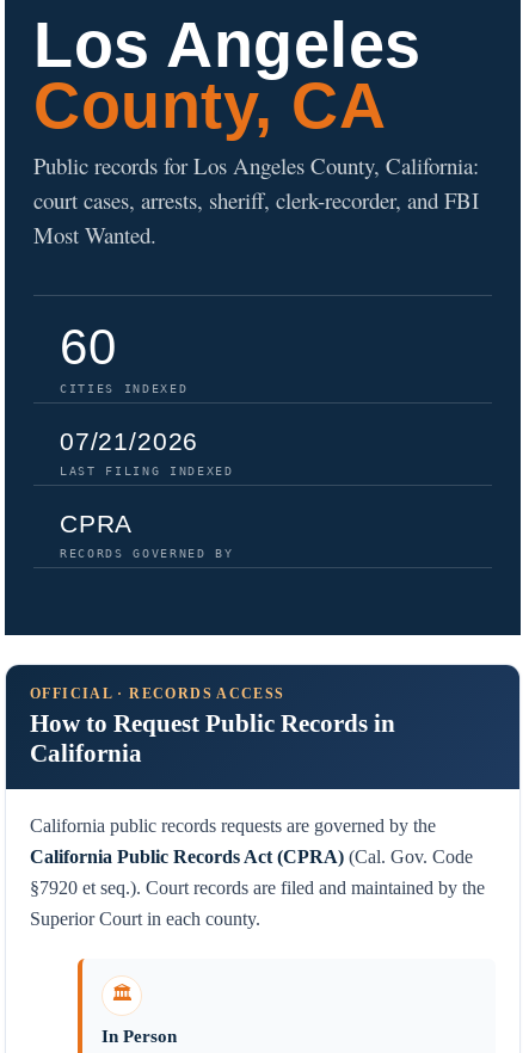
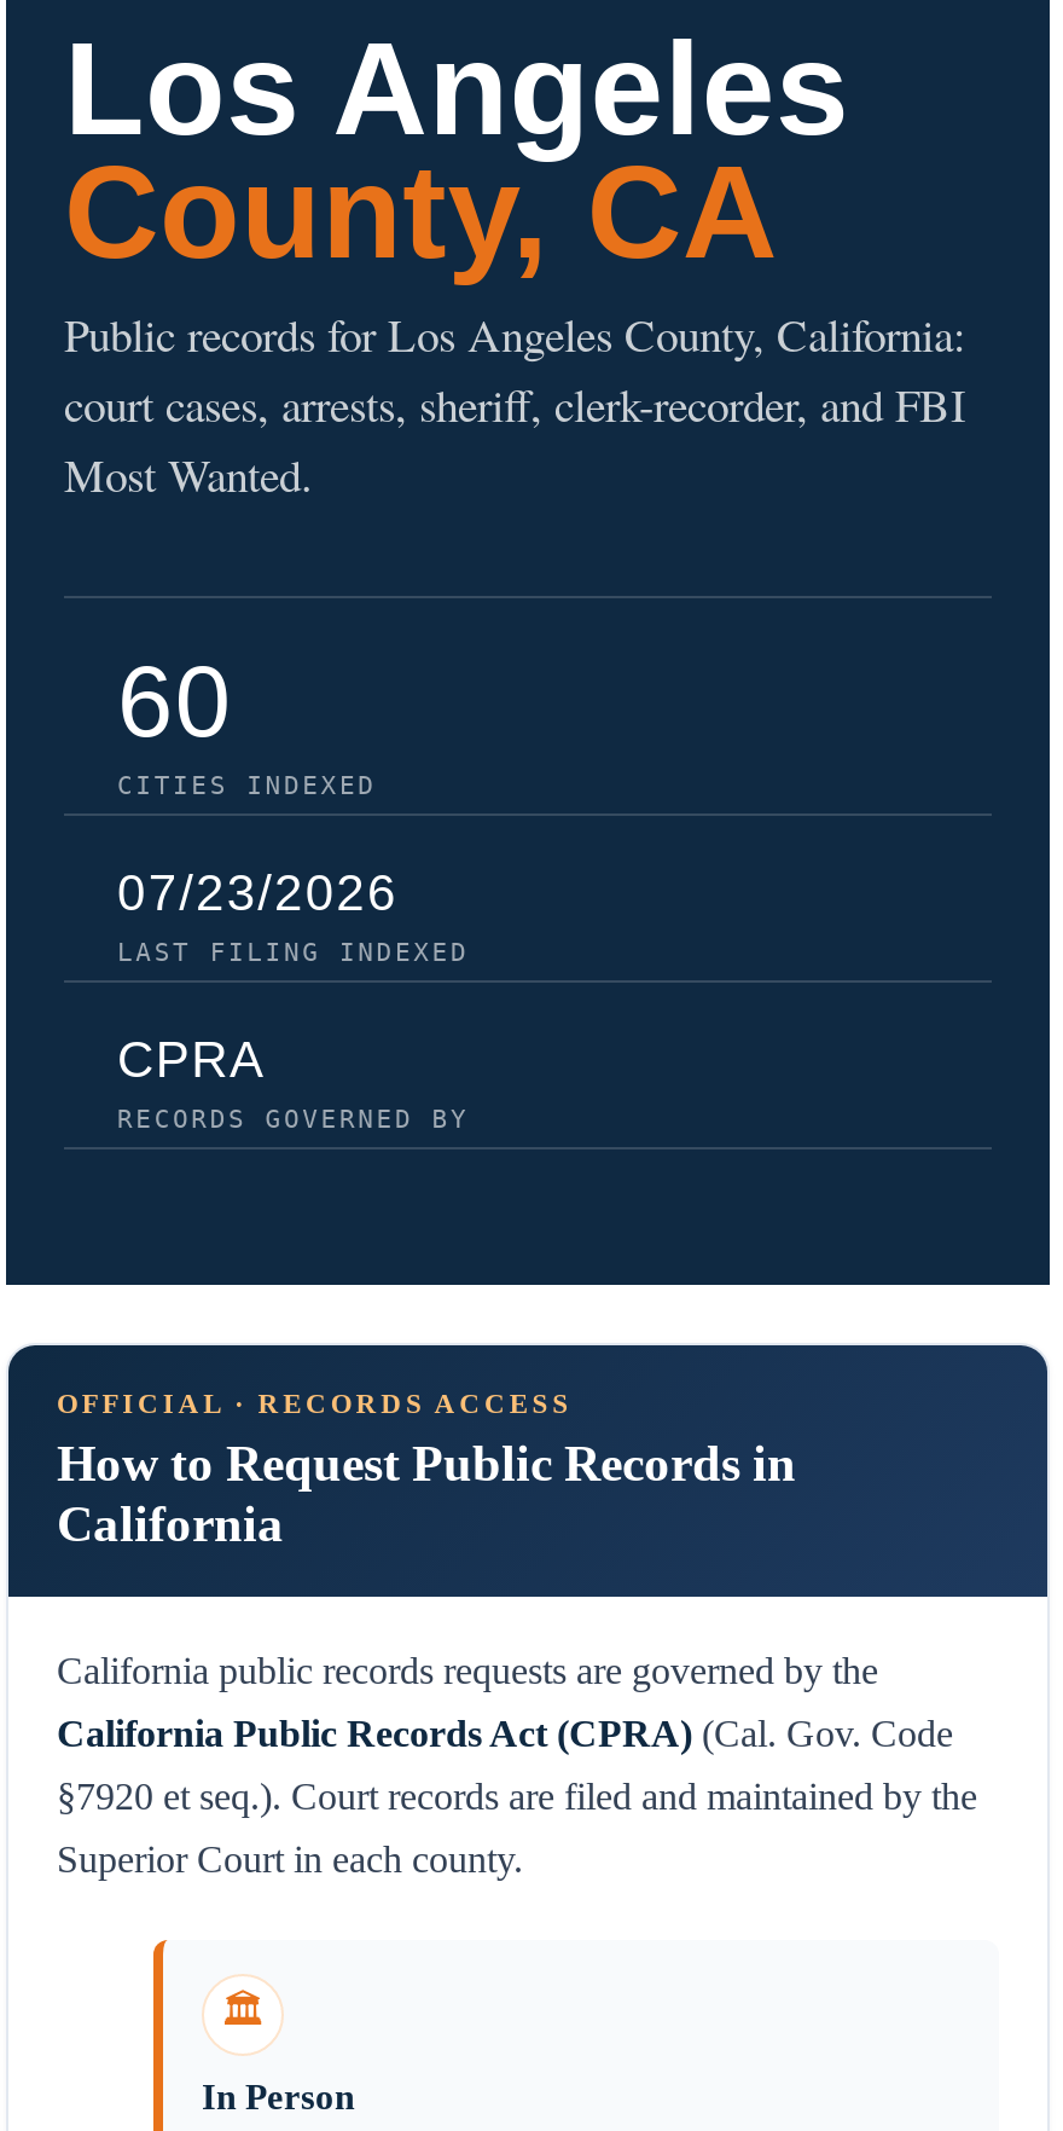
[60,427,199,455] 07/21/2026 -> [117,864,398,920] 07/23/2026

